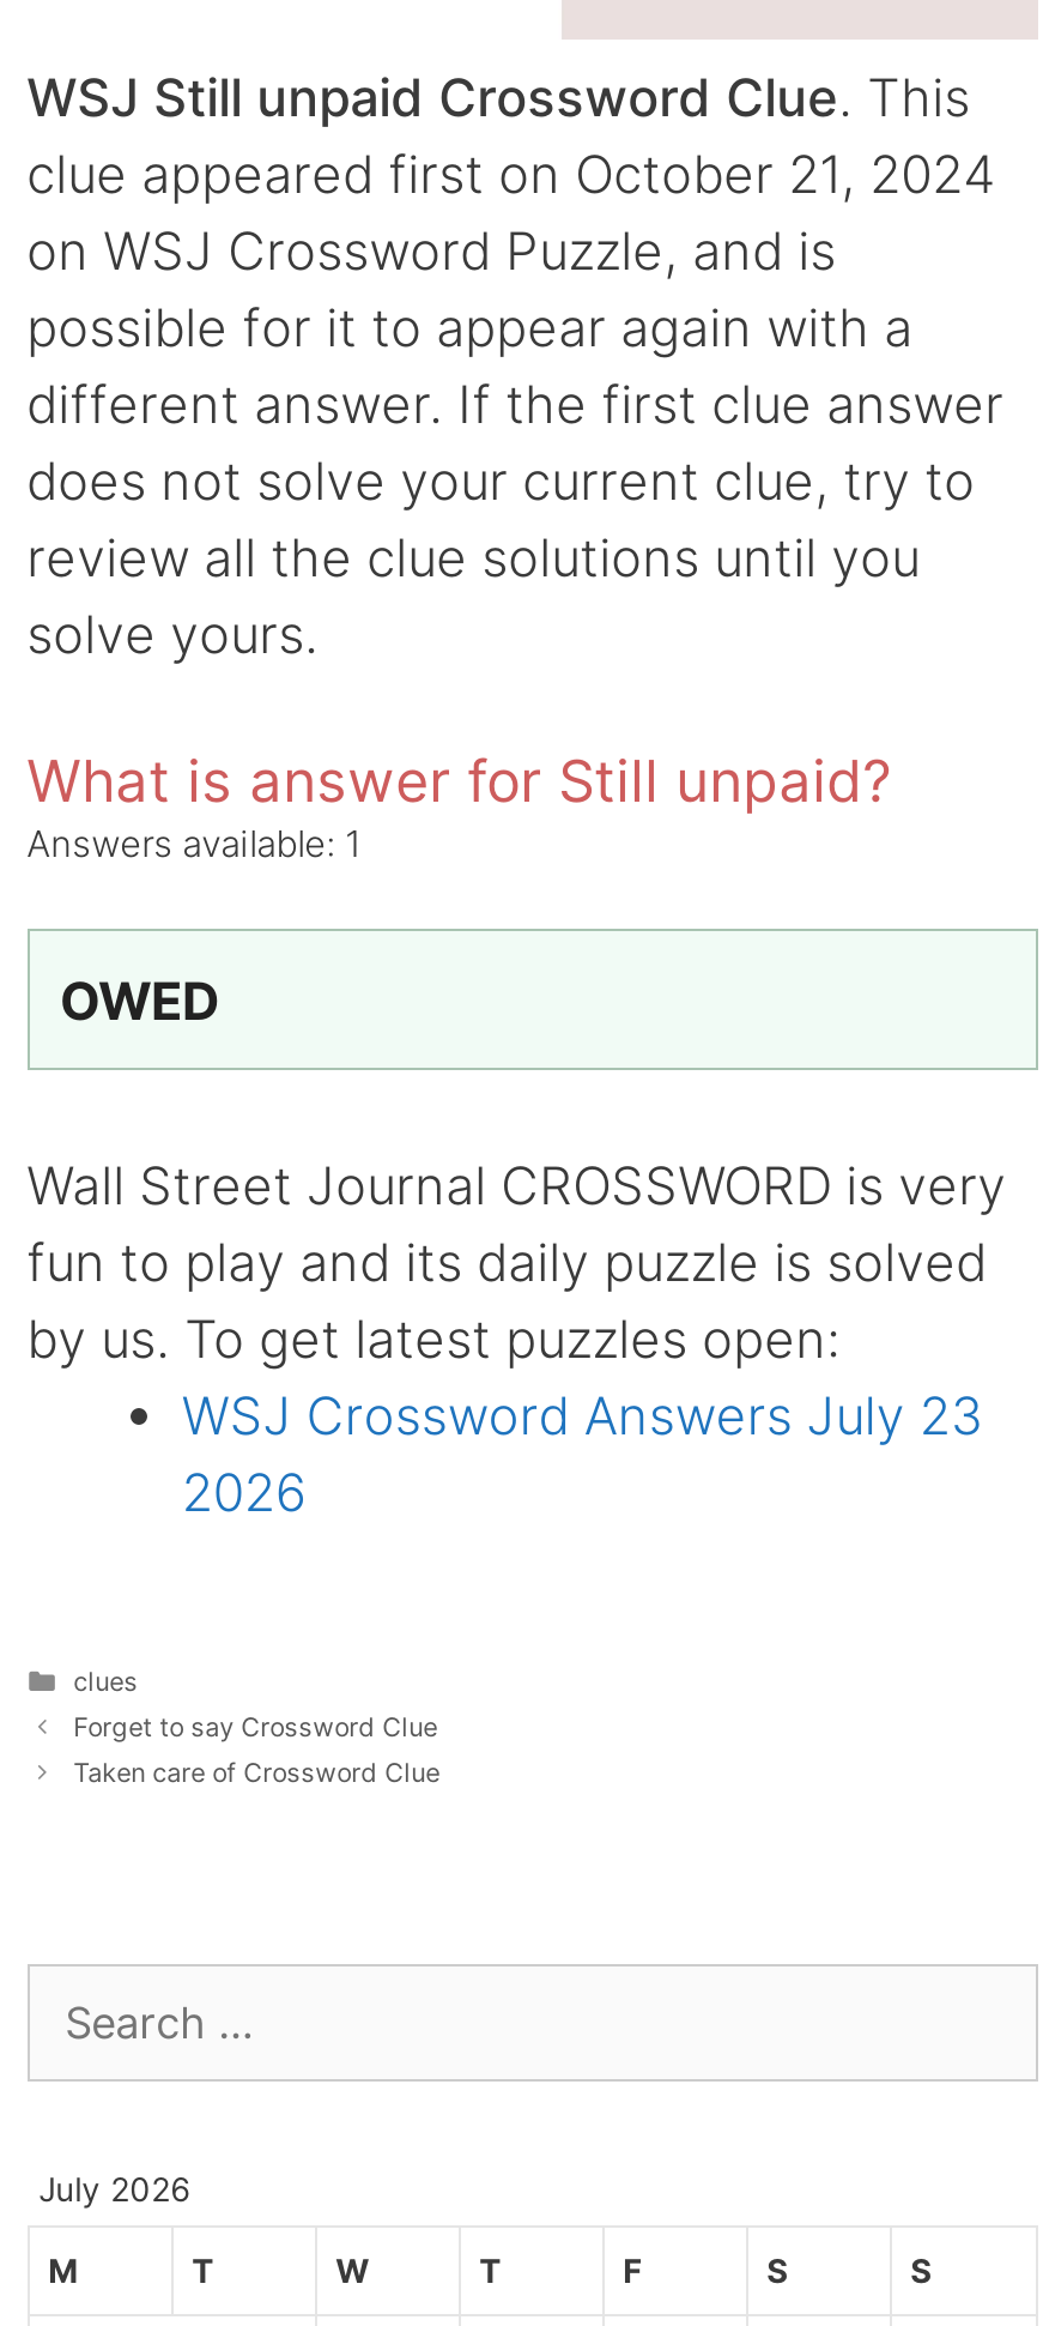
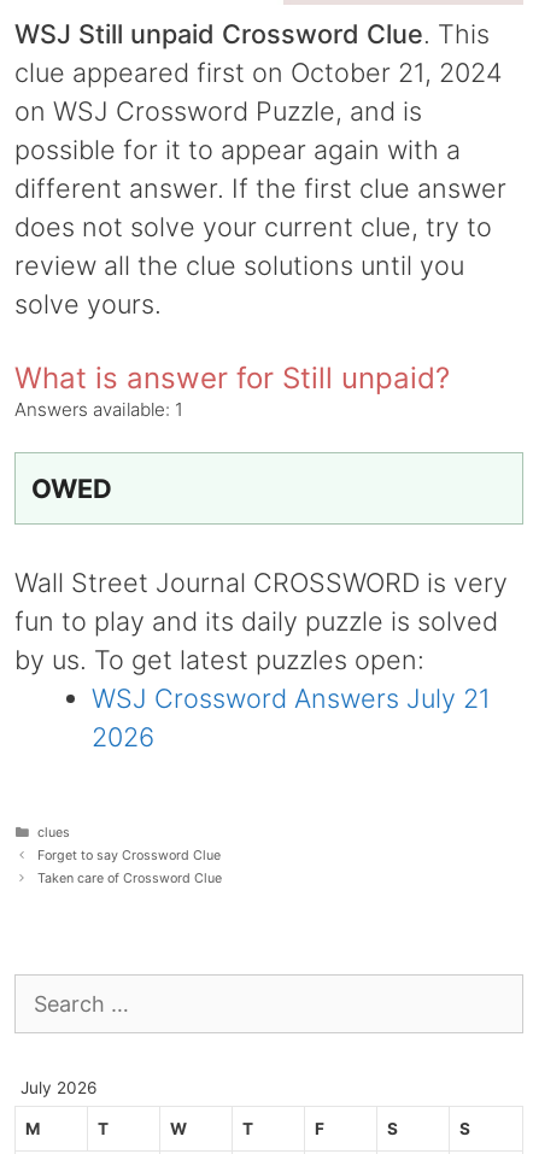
[182,1385,984,1447] WSJ Crossword Answers July 23 -> [92,682,491,714] WSJ Crossword Answers July 21

